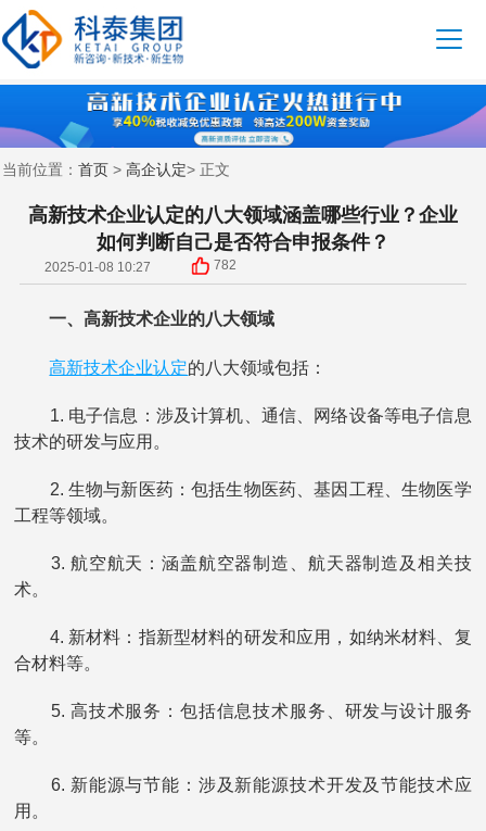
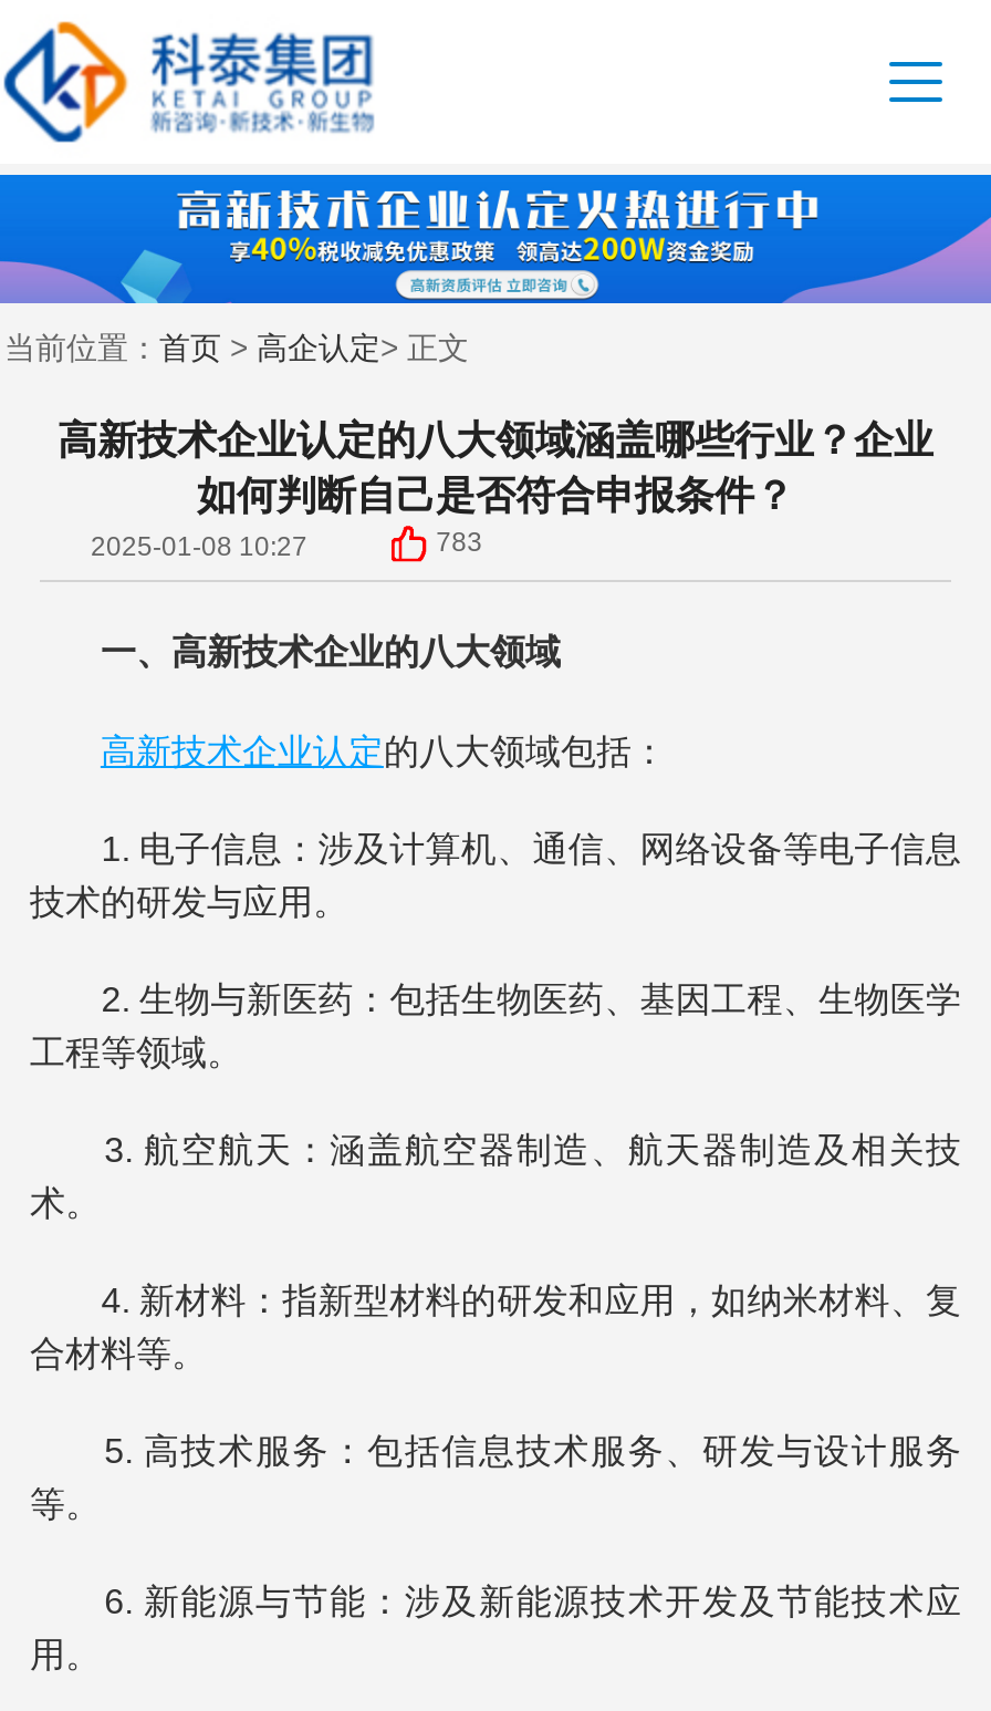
[214,258,237,273] 782 -> [436,528,483,559] 783

